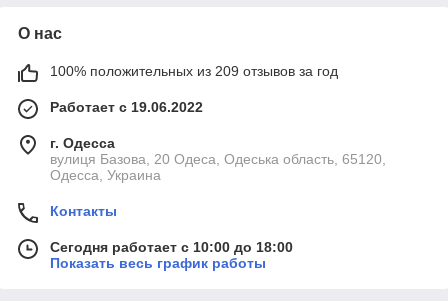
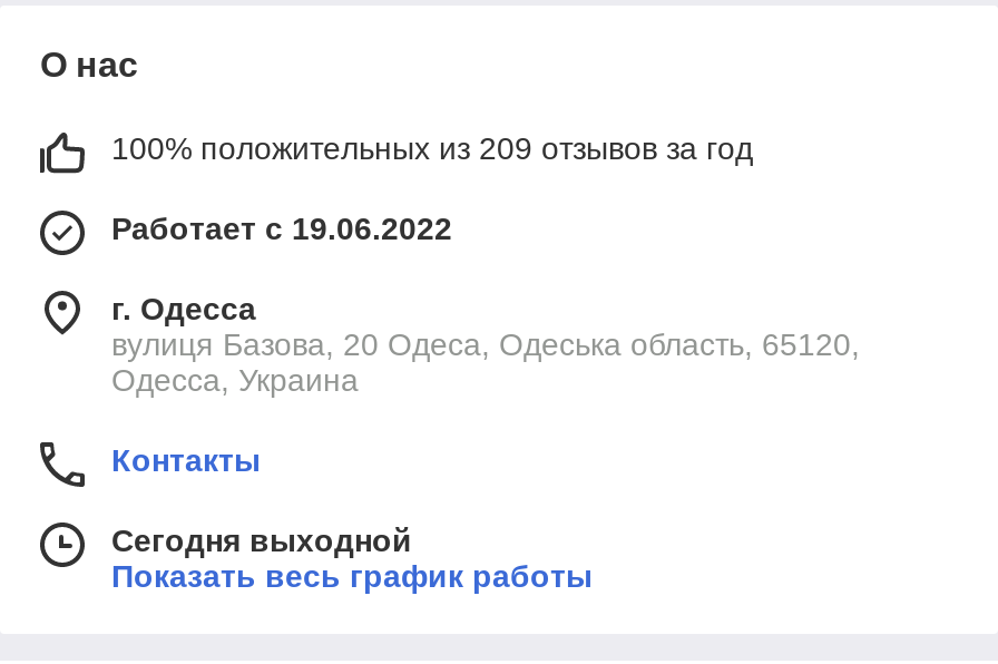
[50,239,293,255] Сегодня работает с 10:00 до 18:00 -> [111,522,412,557] Сегодня выходной

